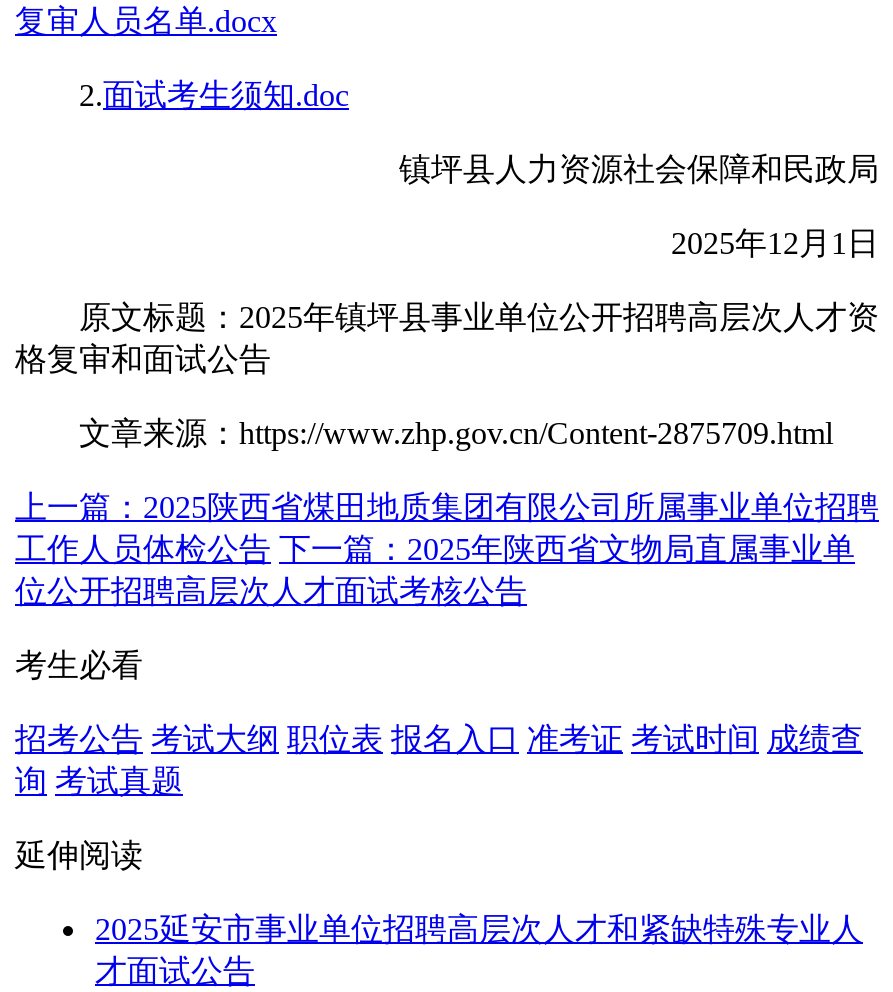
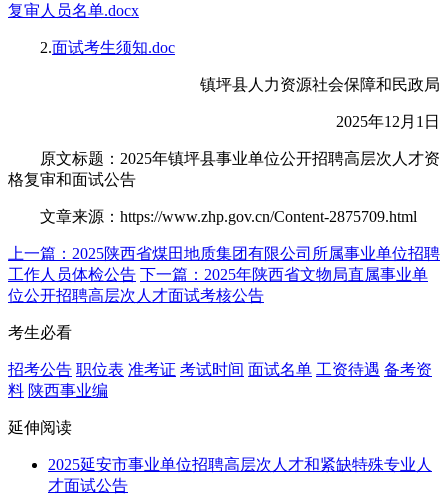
[15,722,863,798] 招考公告 考试大纲 职位表 报名入口 准考证 考试时间 成绩查 | 询 考试真题 -> [8,361,432,399] 招考公告 职位表 准考证 考试时间 面试名单 工资待遇 备考资 | 料 陕西事业编

